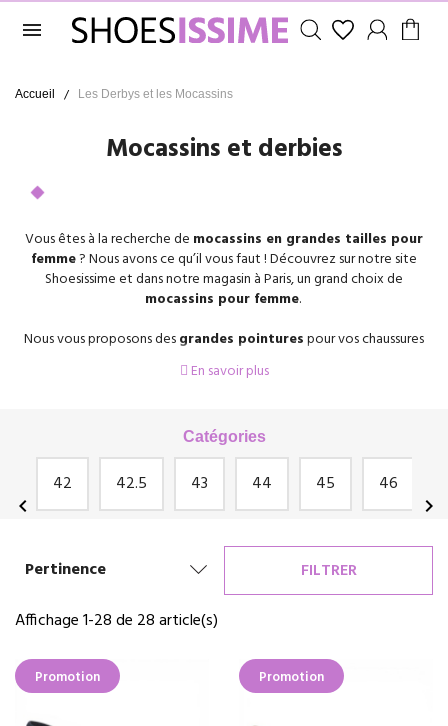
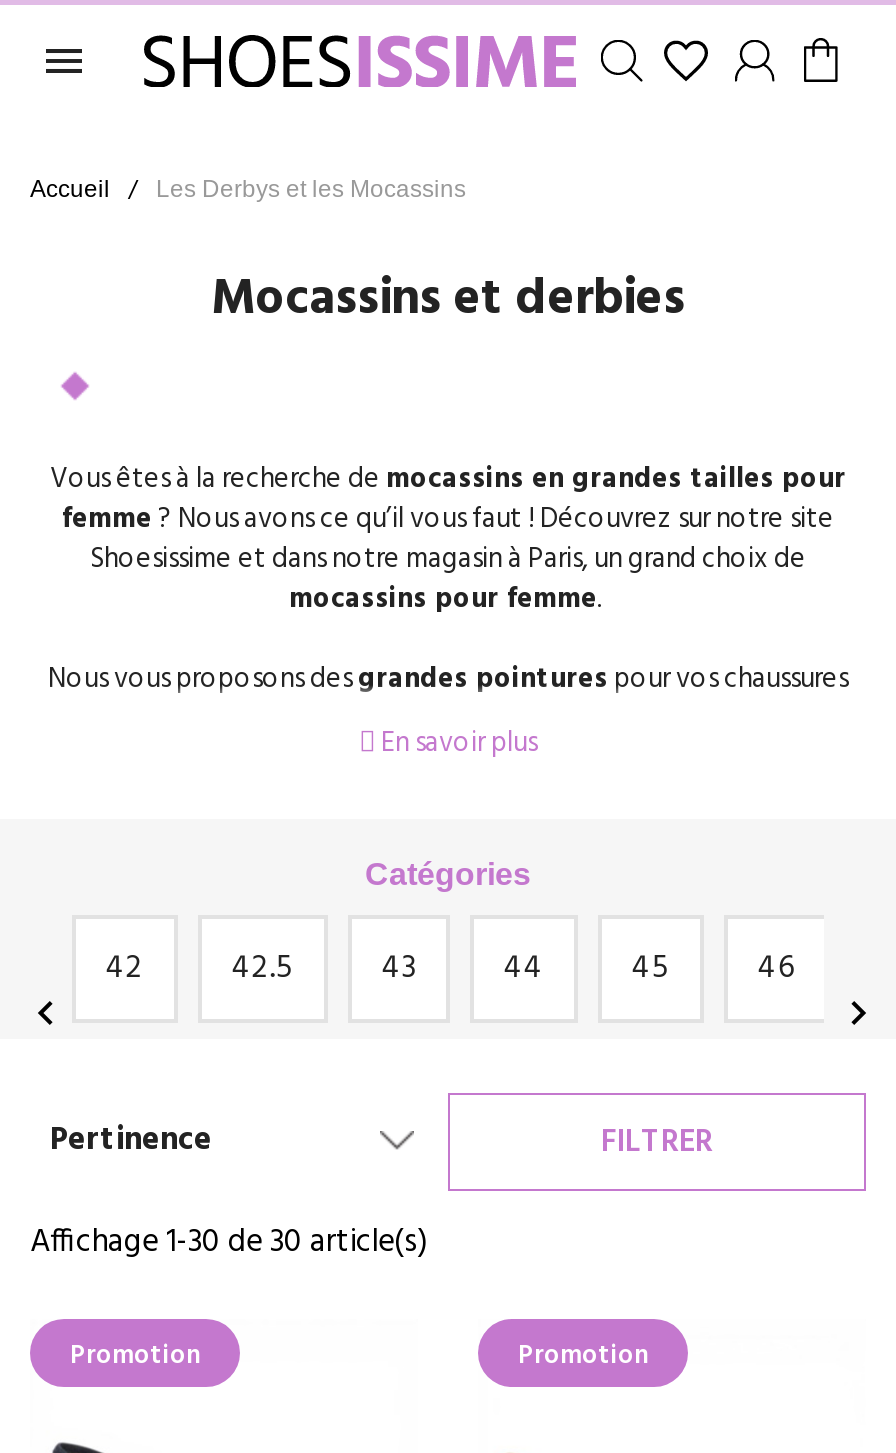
[15,608,218,634] Affichage 1-28 de 28 article(s) -> [30,1217,428,1269] Affichage 1-30 de 30 article(s)

